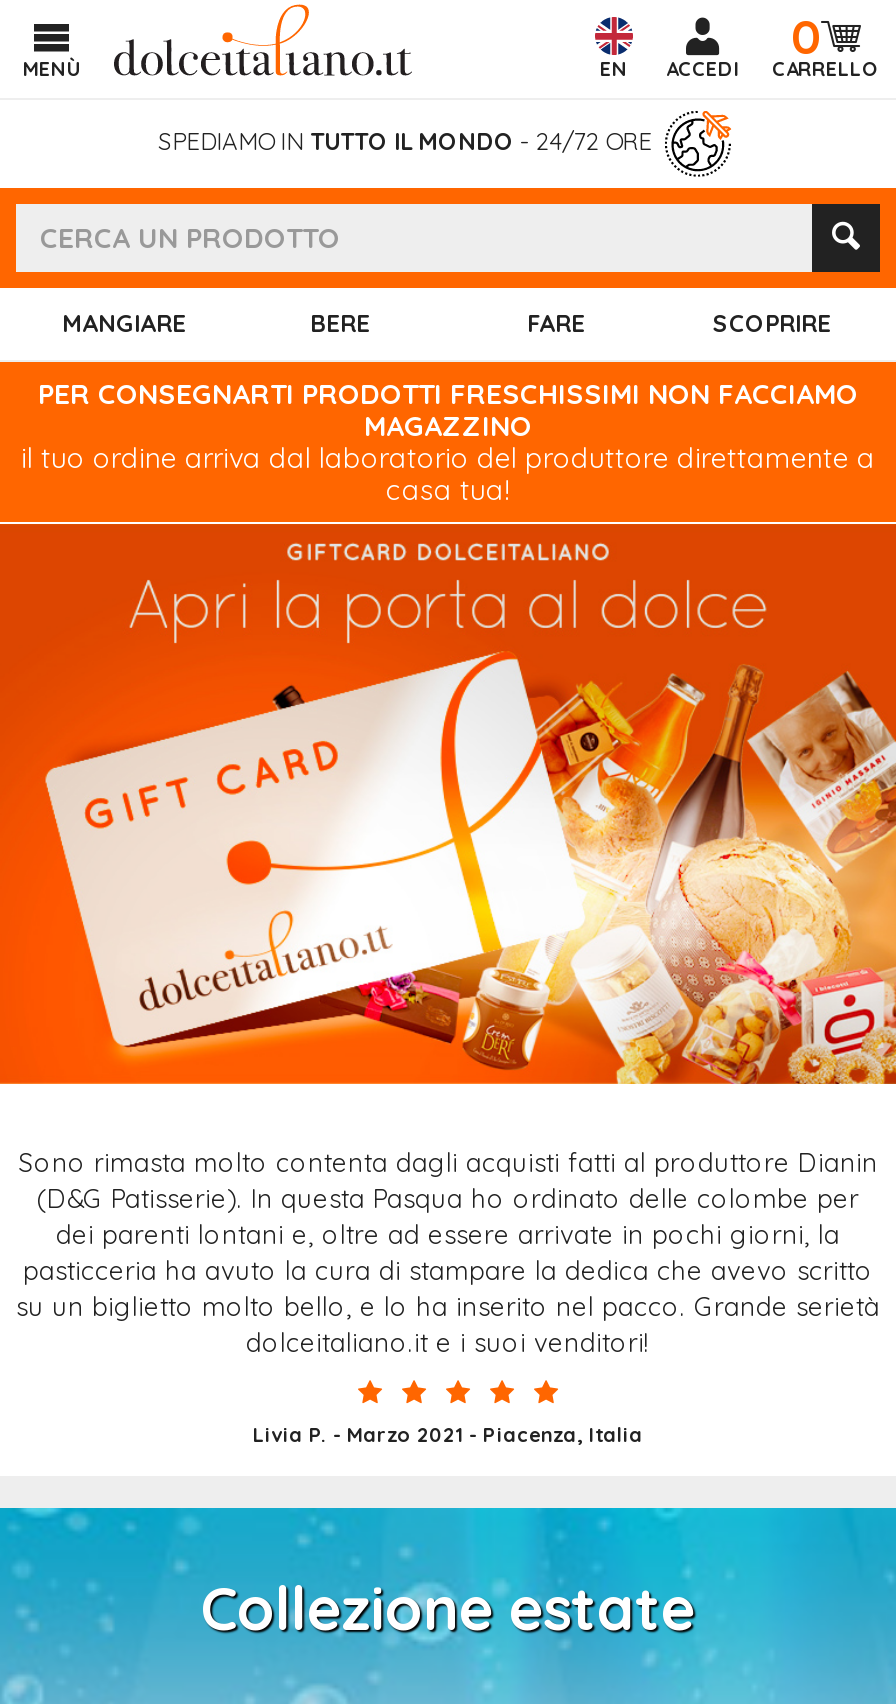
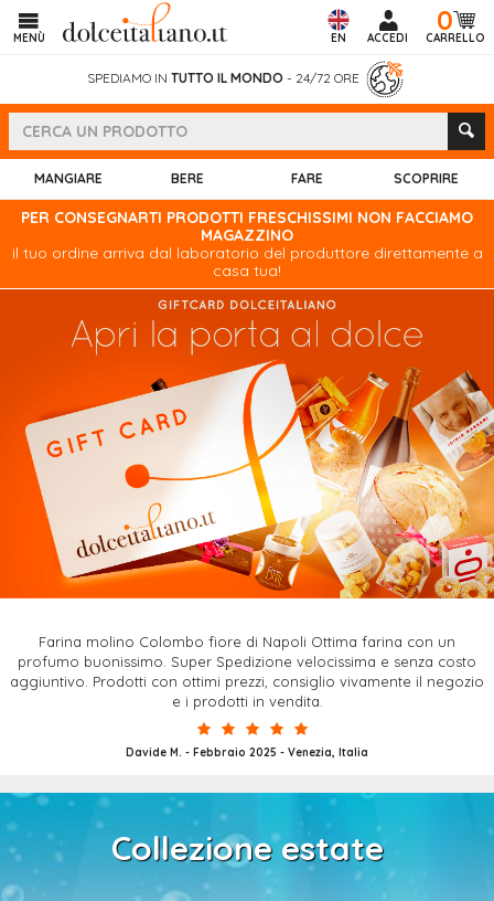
[16,1146,880,1358] Sono rimasta molto contenta dagli acquisti fatti al produttore Dianin | (D&G Patisserie). In questa Pasqua ho ordinato delle colombe per | dei parenti lontani e, oltre ad essere arrivate in pochi giorni, la | pasticceria ha avuto la cura di stampare la dedica che avevo scritto | su un biglietto molto bello, e lo ha inserito nel pacco. Grande serietà | dolceitaliano.it e i suoi venditori! -> [10,633,484,710] Farina molino Colombo fiore di Napoli Ottima farina con un | profumo buonissimo. Super Spedizione velocissima e senza costo | aggiuntivo. Prodotti con ottimi prezzi, consiglio vivamente il negozio | e i prodotti in vendita.
[253,1422,643,1448] Livia P. - Marzo 2021 - Piacenza, Italia -> [126,745,368,760] Davide M. - Febbraio 2025 - Venezia, Italia

